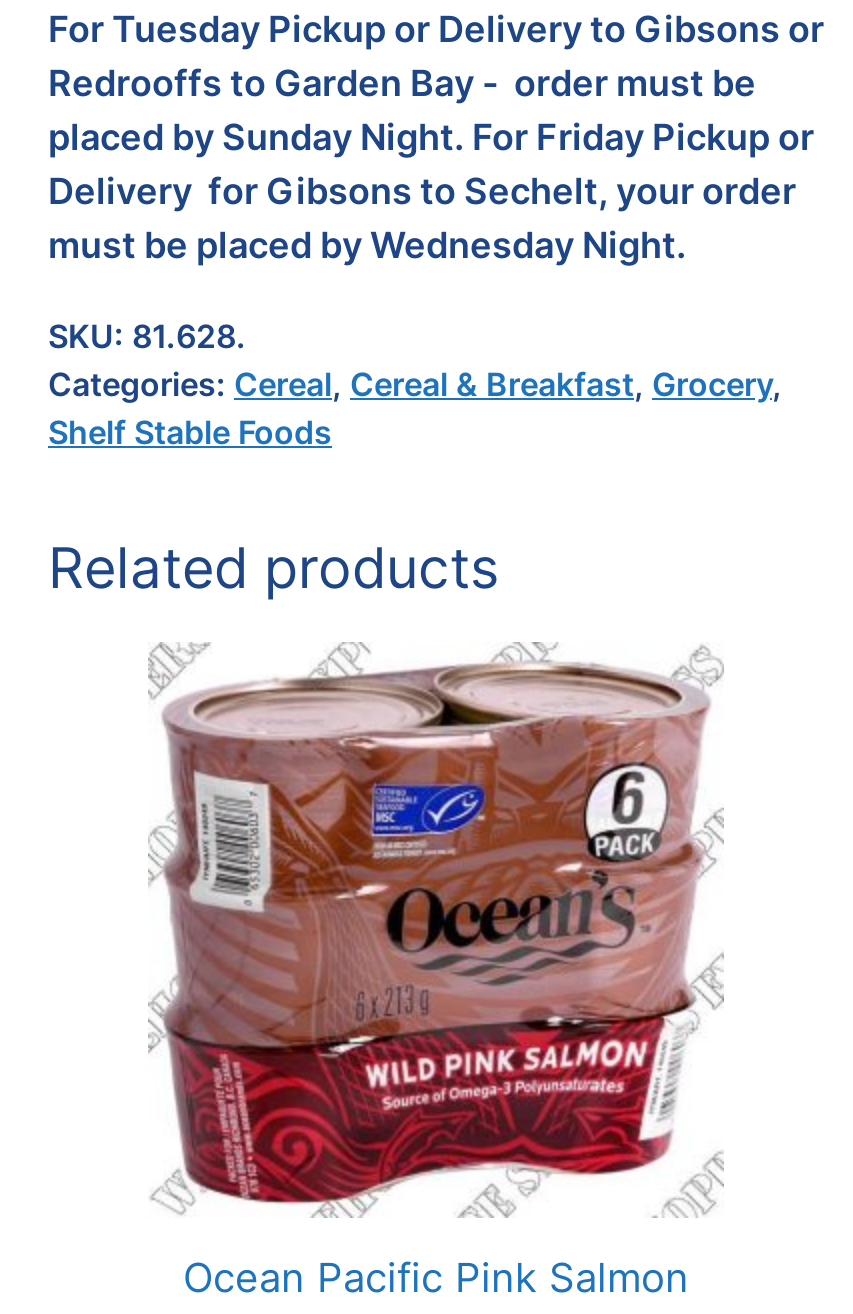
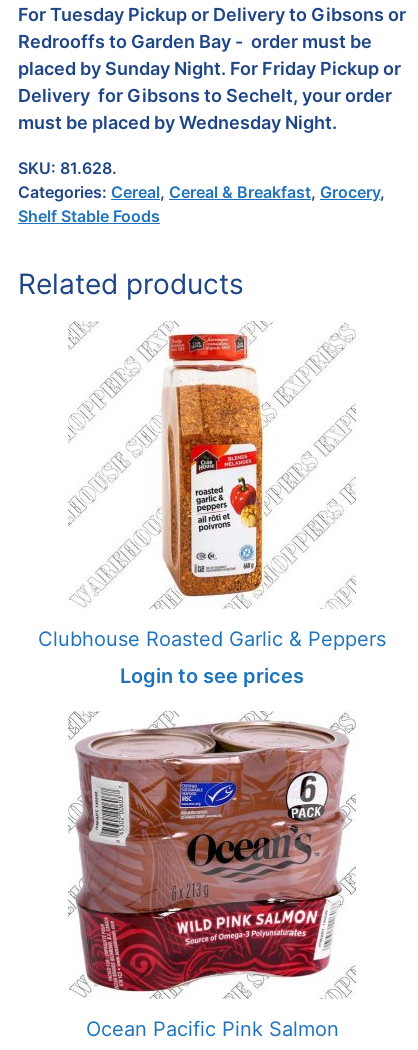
none -> [38,332,386,688] [image] | Clubhouse Roasted Garlic & Peppers | Login to see prices

